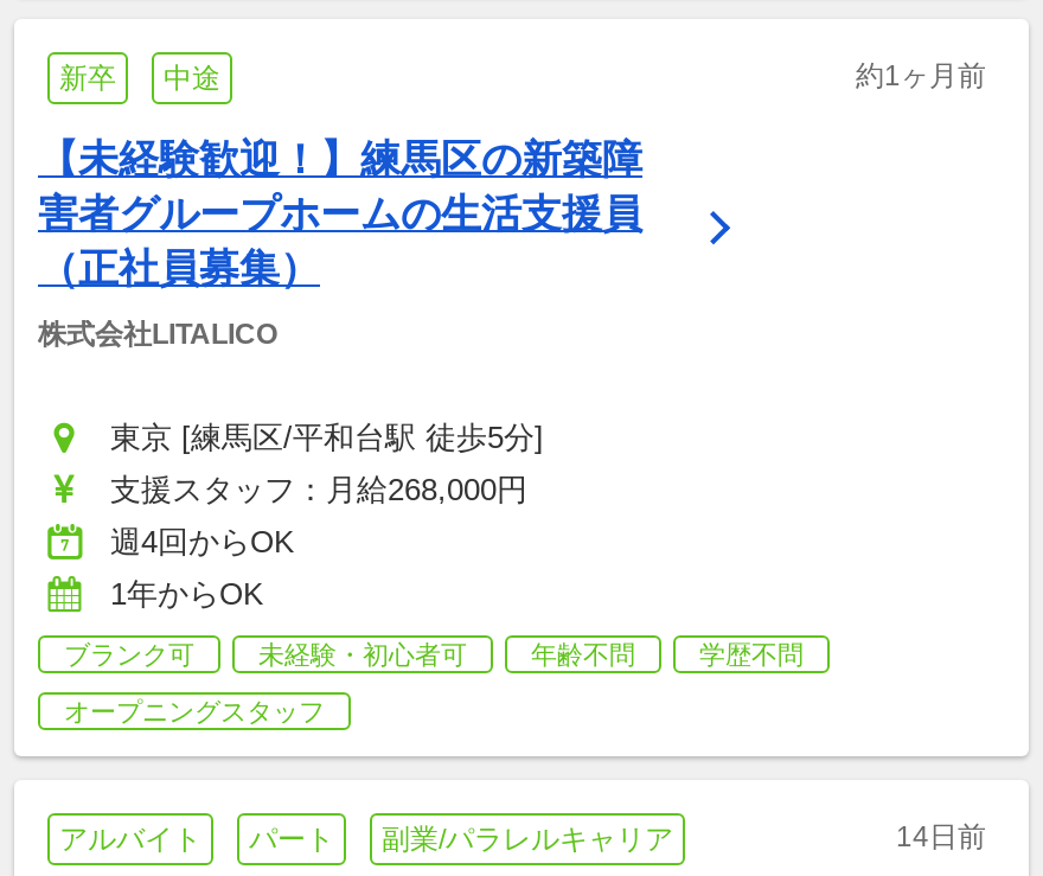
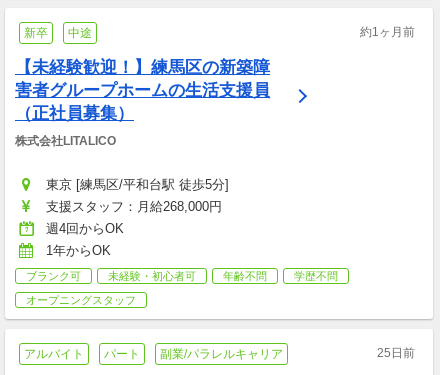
[896,820,986,853] 14日前 -> [377,346,415,360] 25日前

